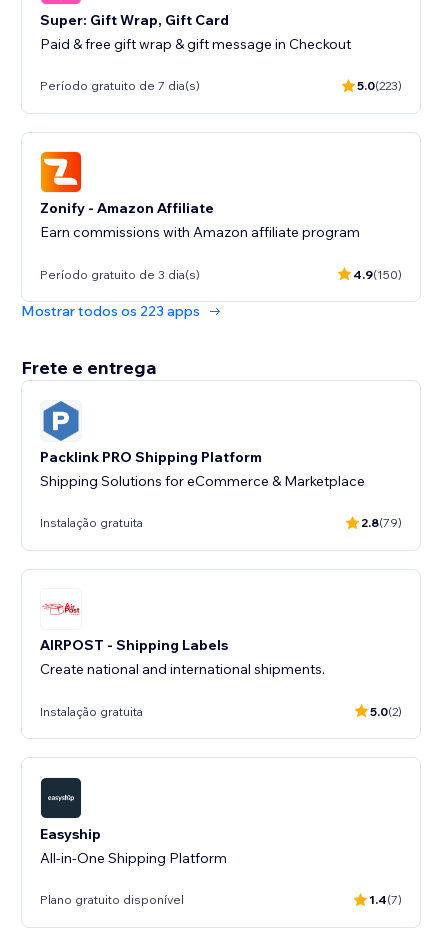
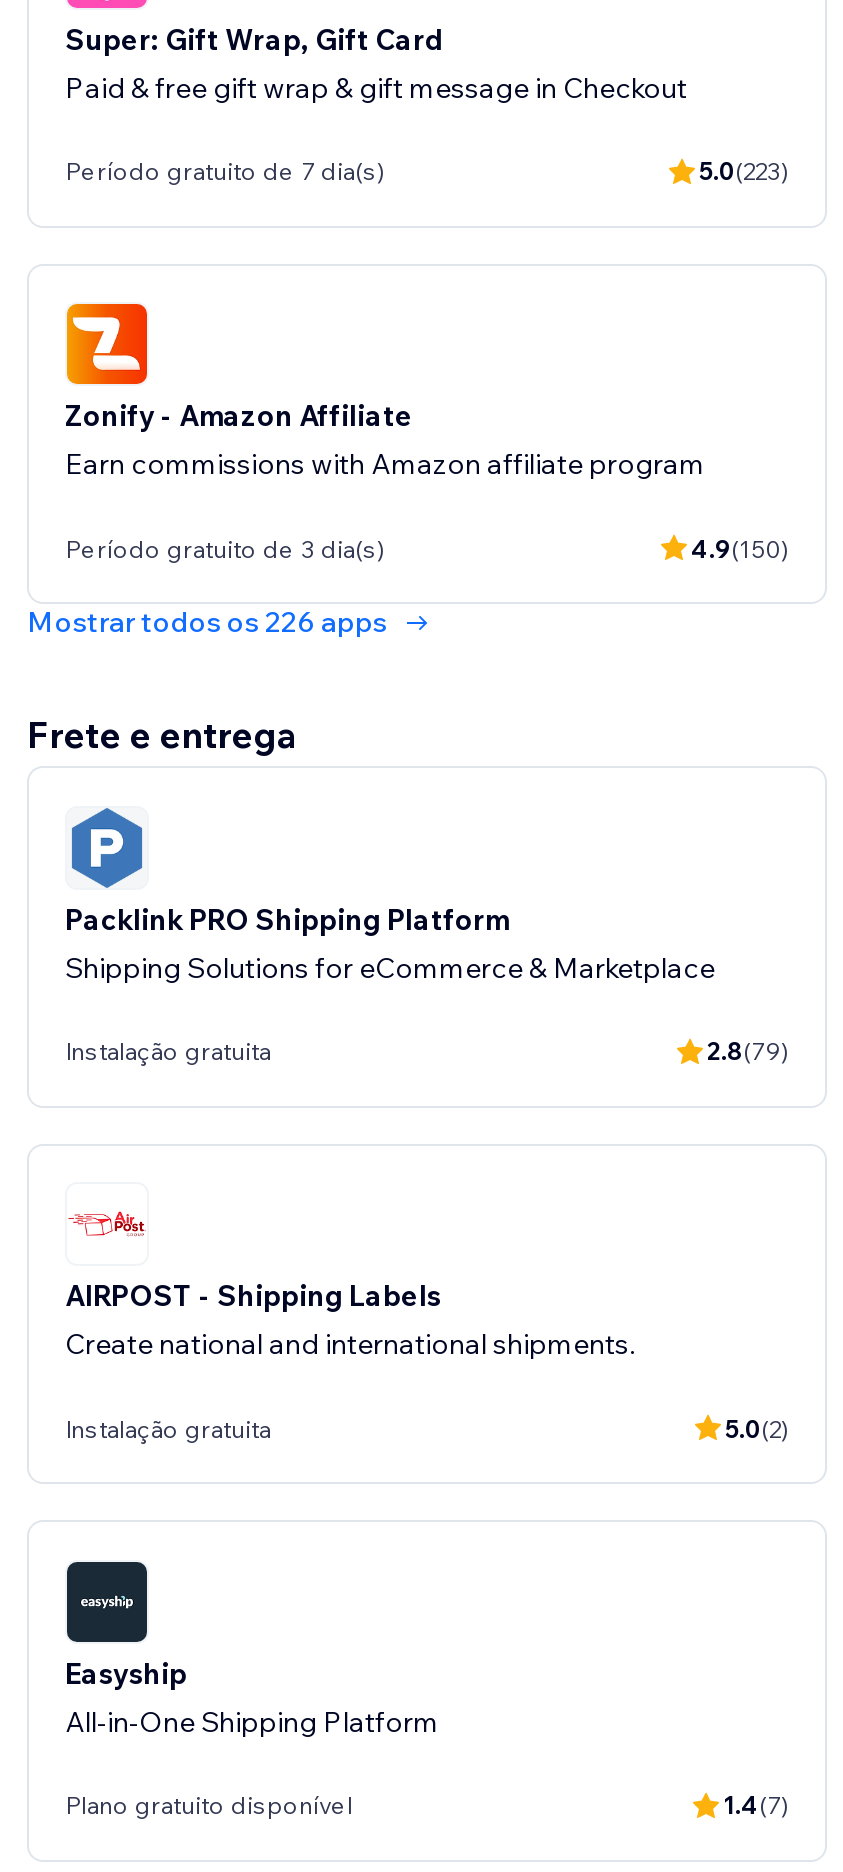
[21,302,200,320] Mostrar todos os 223 apps -> [27,604,387,640] Mostrar todos os 226 apps

